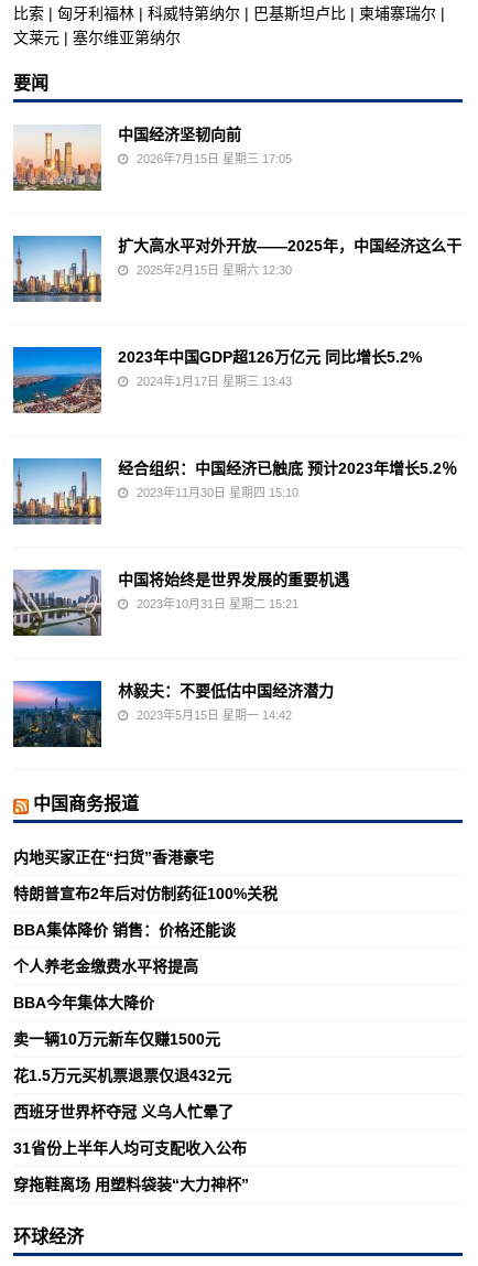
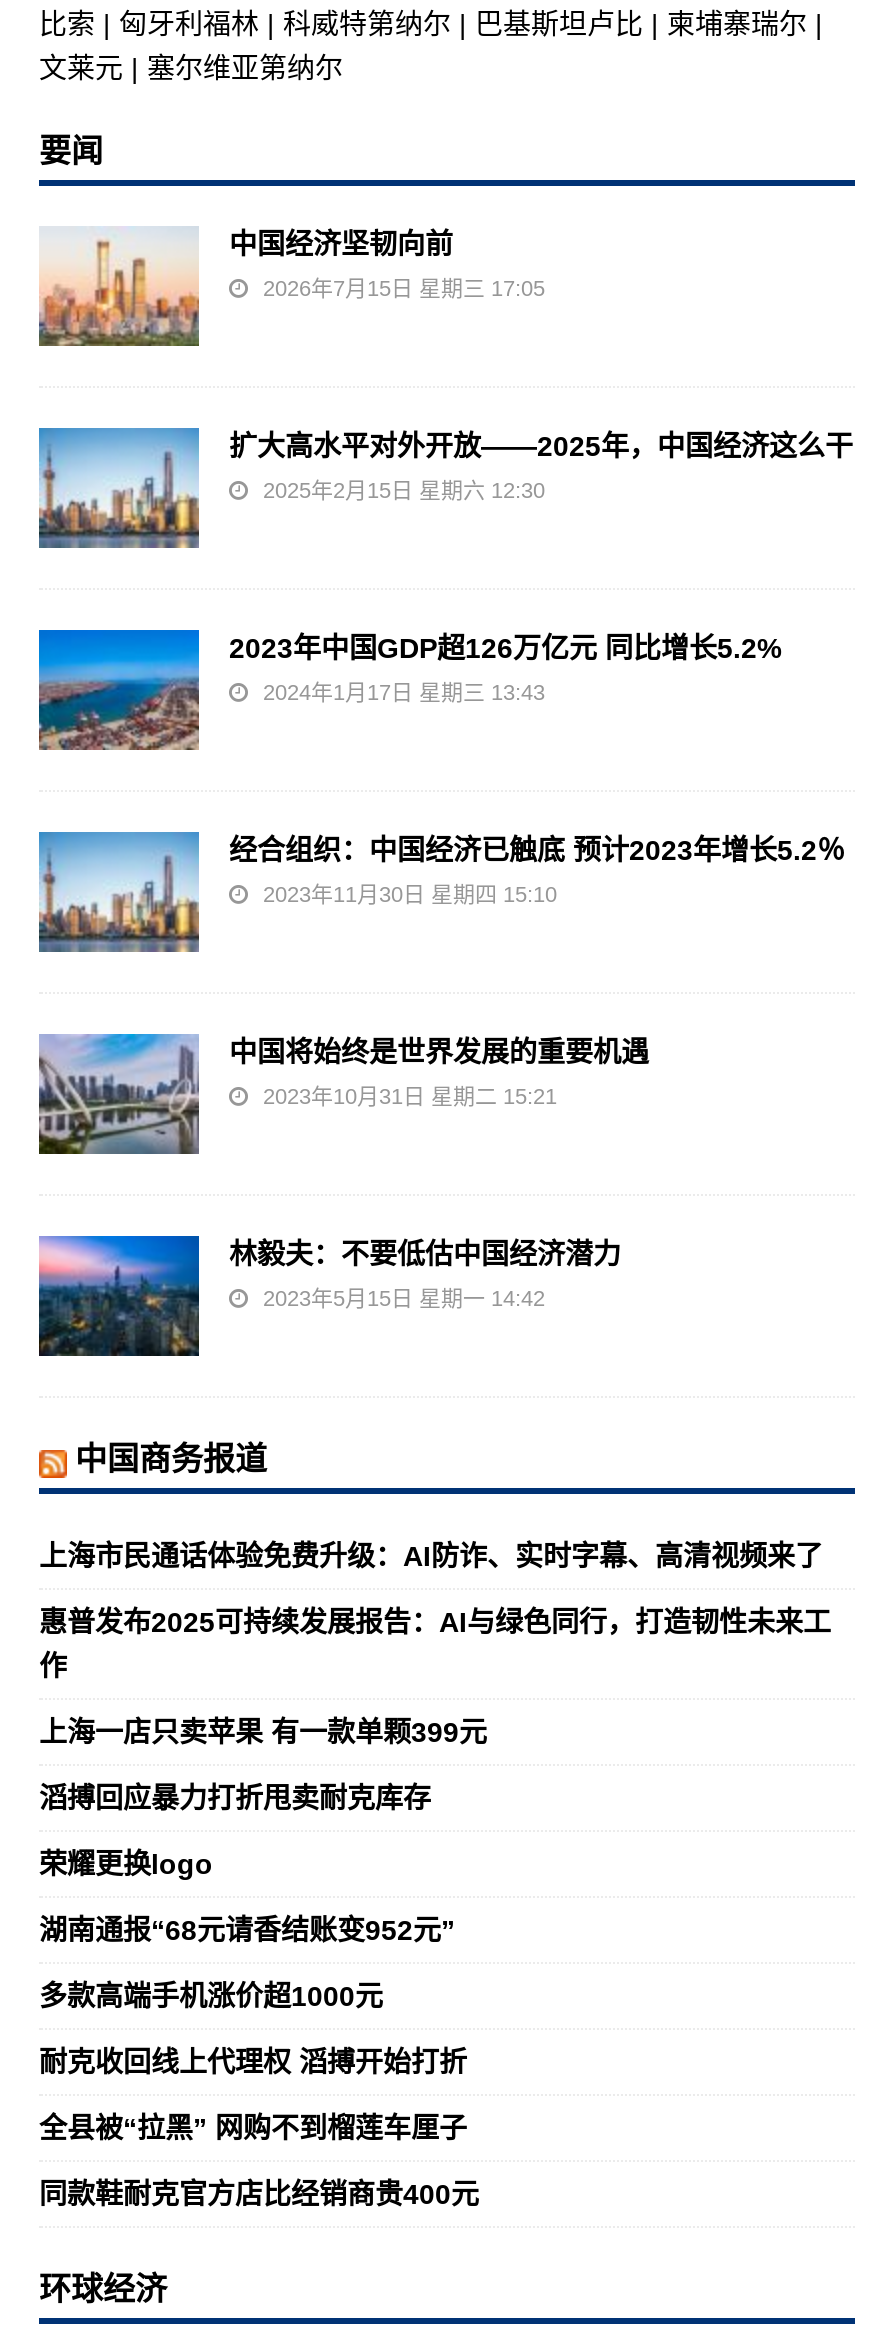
[13,848,214,866] 内地买家正在“扫货”香港豪宅 -> [39,1540,823,1572] 上海市民通话体验免费升级：AI防诈、实时字幕、高清视频来了
[13,885,278,902] 特朗普宣布2年后对仿制药征100%关税 -> [39,1606,831,1682] 惠普发布2025可持续发展报告：AI与绿色同行，打造韧性未来工 | 作
[13,921,236,939] BBA集体降价 销售：价格还能谈 -> [39,1716,487,1748] 上海一店只卖苹果 有一款单颗399元
[13,957,198,975] 个人养老金缴费水平将提高 -> [39,1782,431,1814] 滔搏回应暴力打折甩卖耐克库存
[13,994,154,1011] BBA今年集体大降价 -> [39,1848,213,1880] 荣耀更换logo
[13,1030,220,1048] 卖一辆10万元新车仅赚1500元 -> [39,1914,455,1946] 湖南通报“68元请香结账变952元”
[13,1067,231,1084] 花1.5万元买机票退票仅退432元 -> [39,1980,383,2012] 多款高端手机涨价超1000元
[13,1103,233,1121] 西班牙世界杯夺冠 义乌人忙晕了 -> [39,2046,467,2078] 耐克收回线上代理权 滔搏开始打折
[13,1139,247,1157] 31省份上半年人均可支配收入公布 -> [39,2112,467,2144] 全县被“拉黑” 网购不到榴莲车厘子
[13,1176,249,1193] 穿拖鞋离场 用塑料袋装“大力神杯” -> [39,2178,479,2210] 同款鞋耐克官方店比经销商贵400元

